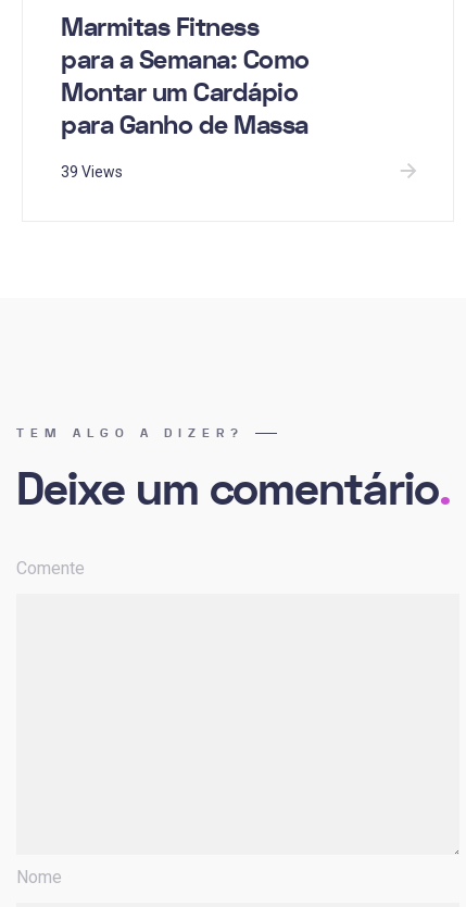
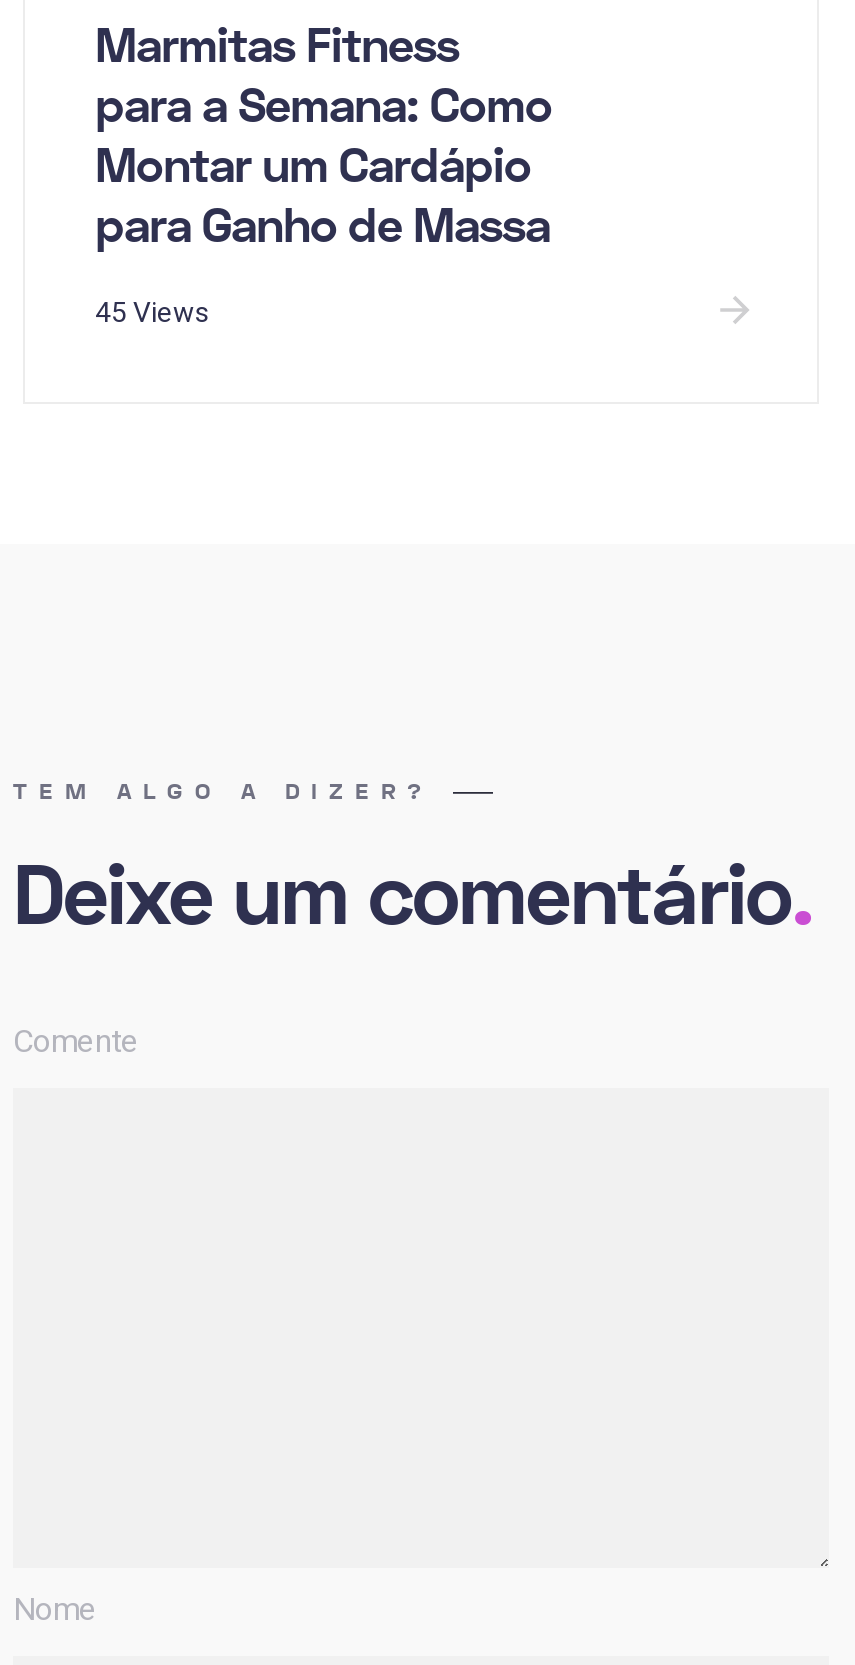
[61,163,123,180] 39 Views -> [95,296,209,328] 45 Views

